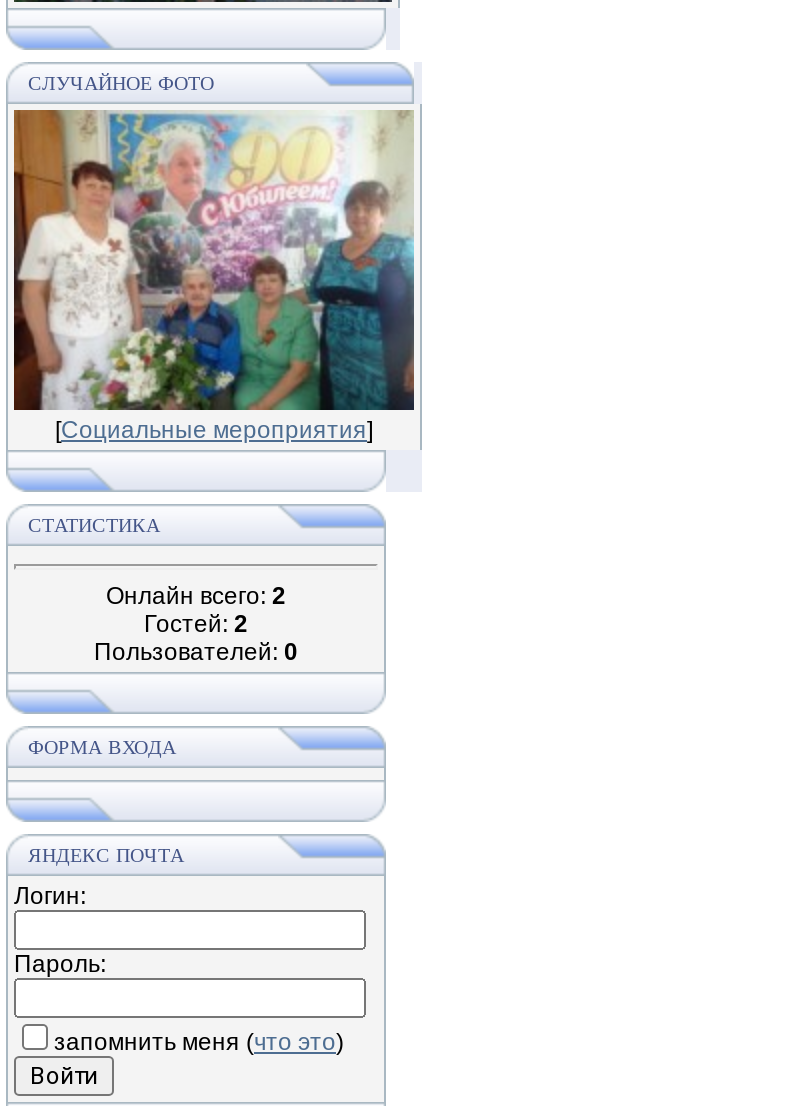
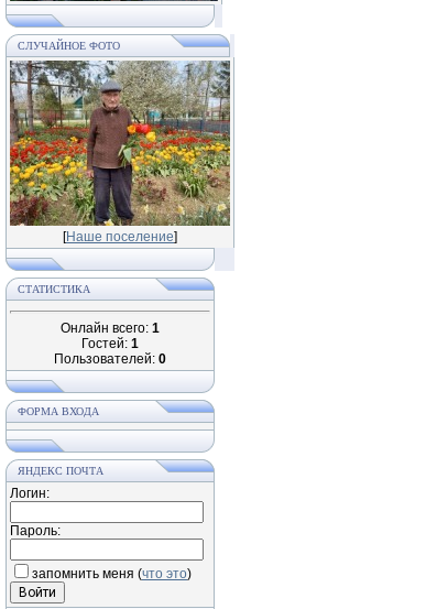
[12,108,416,444] [image] | [Социальные мероприятия] -> [9,61,231,244] [image] | [Наше поселение]
[106,582,286,610] Онлайн всего: 2 -> [61,320,160,336] Онлайн всего: 1
[144,610,248,638] Гостей: 2 -> [81,336,139,351] Гостей: 1

